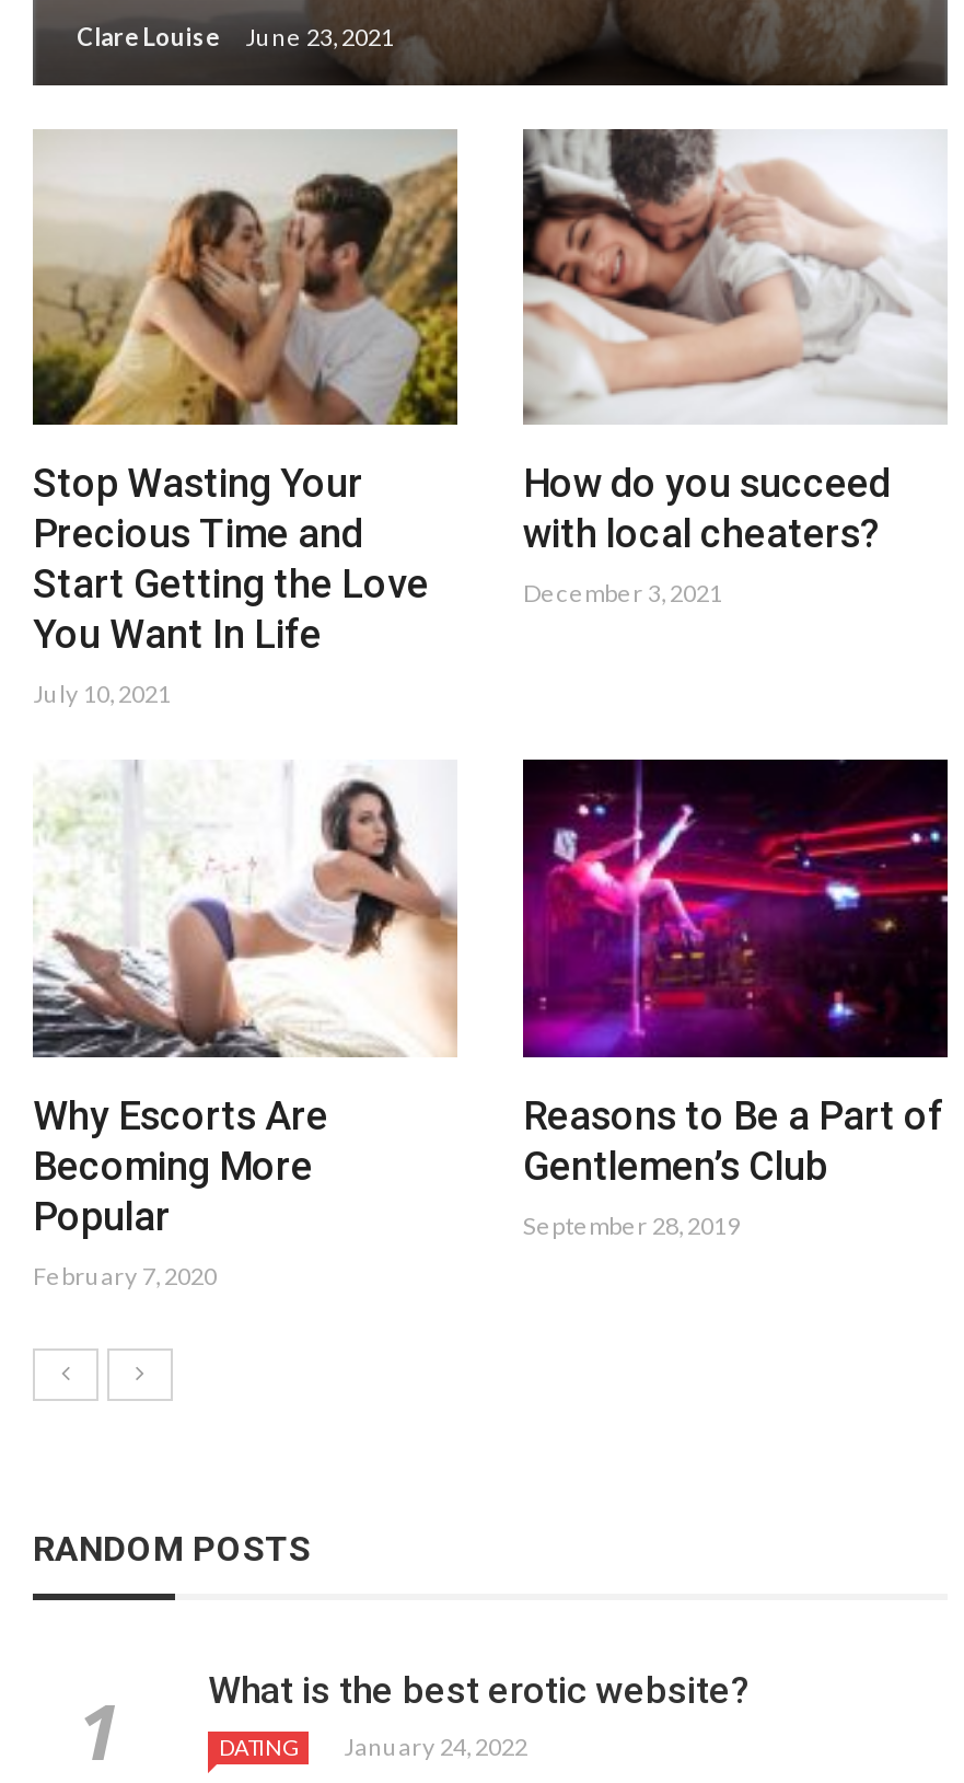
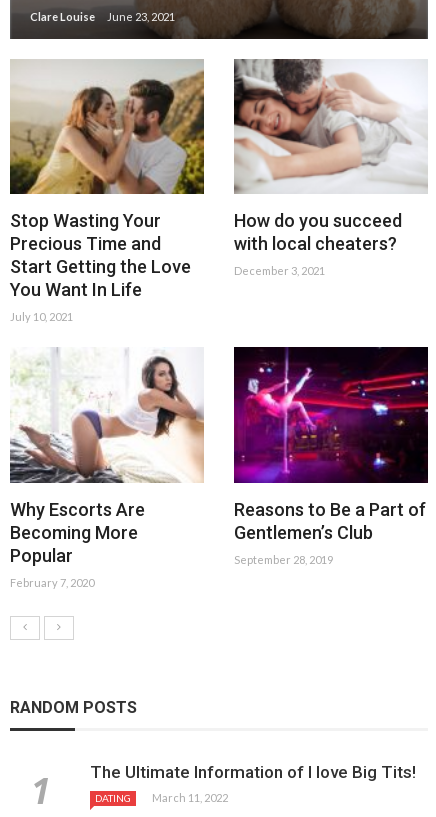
[208,1669,751,1712] What is the best erotic website? -> [90,762,416,782] The Ultimate Information of I love Big Tits!
[219,1732,527,1760] DATING January 24, 2022 -> [95,791,228,804] DATING March 11, 2022

